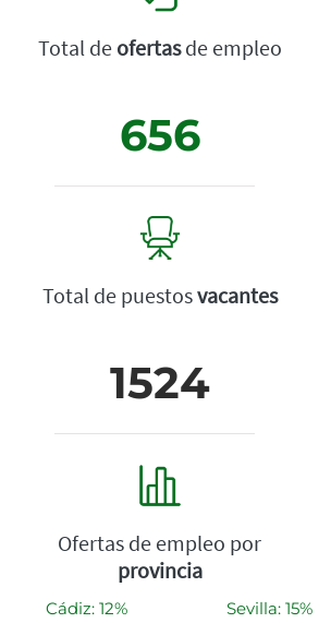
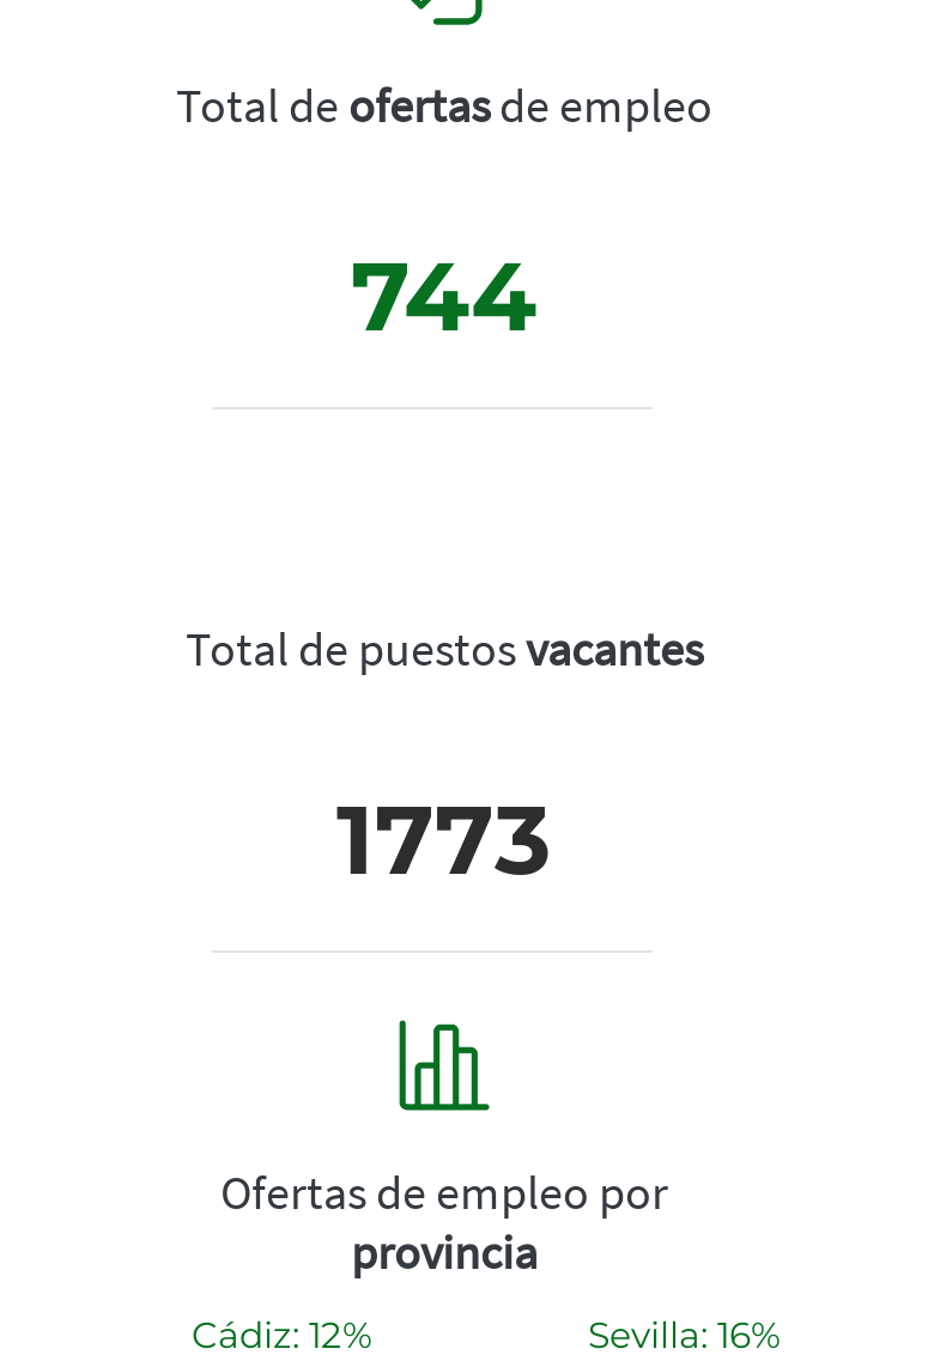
[120,108,200,162] 656 -> [351,237,538,355] 744
[139,215,181,261] [image] -> none
[110,356,210,409] 1524 -> [336,781,552,898] 1773
[226,598,312,619] Sevilla: 15% -> [588,1312,780,1358] Sevilla: 16%

